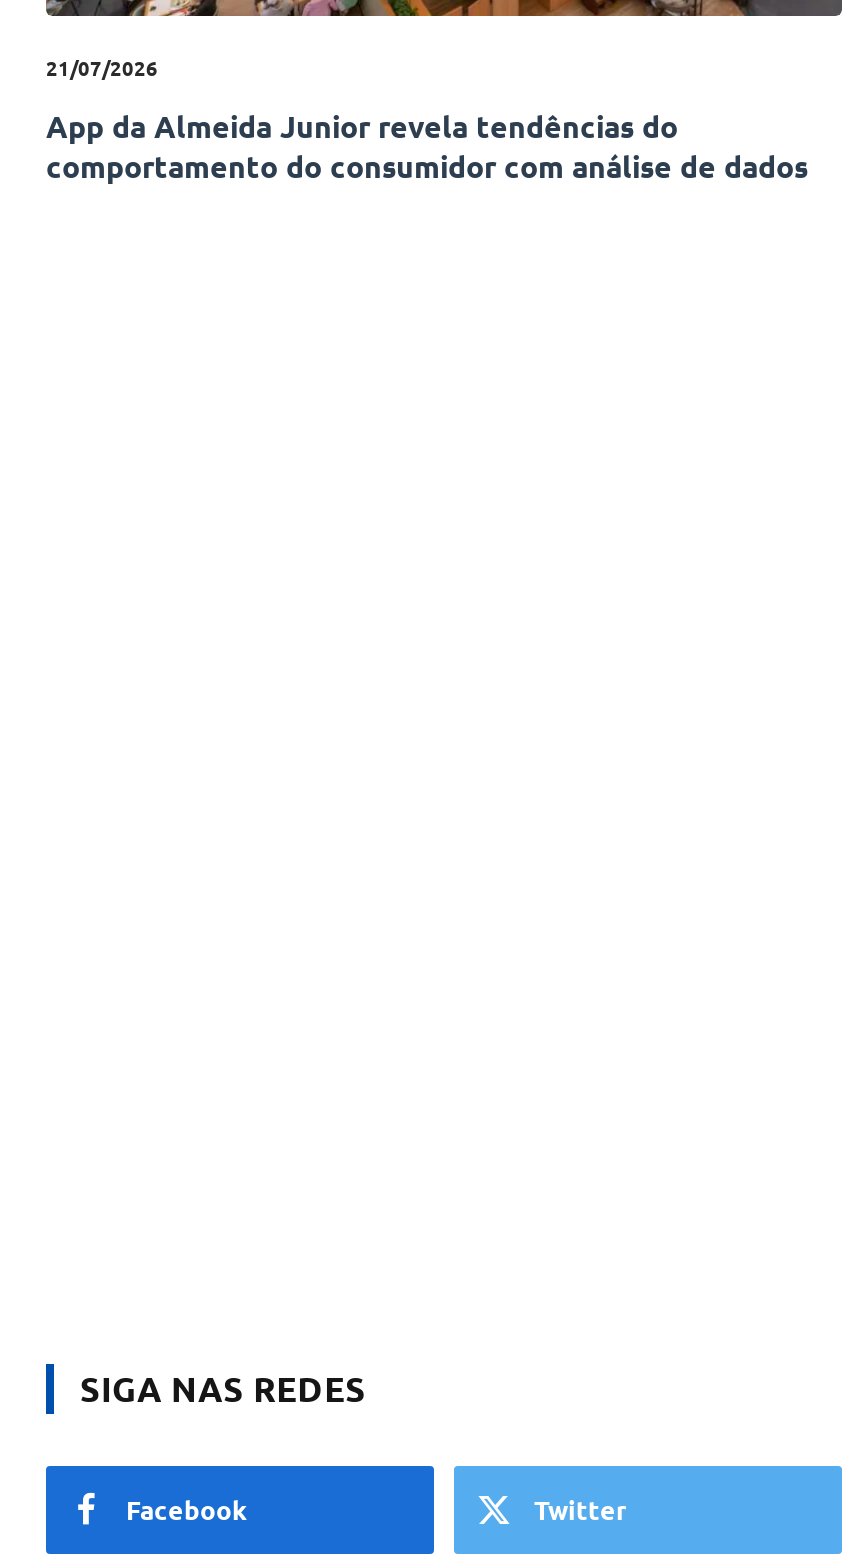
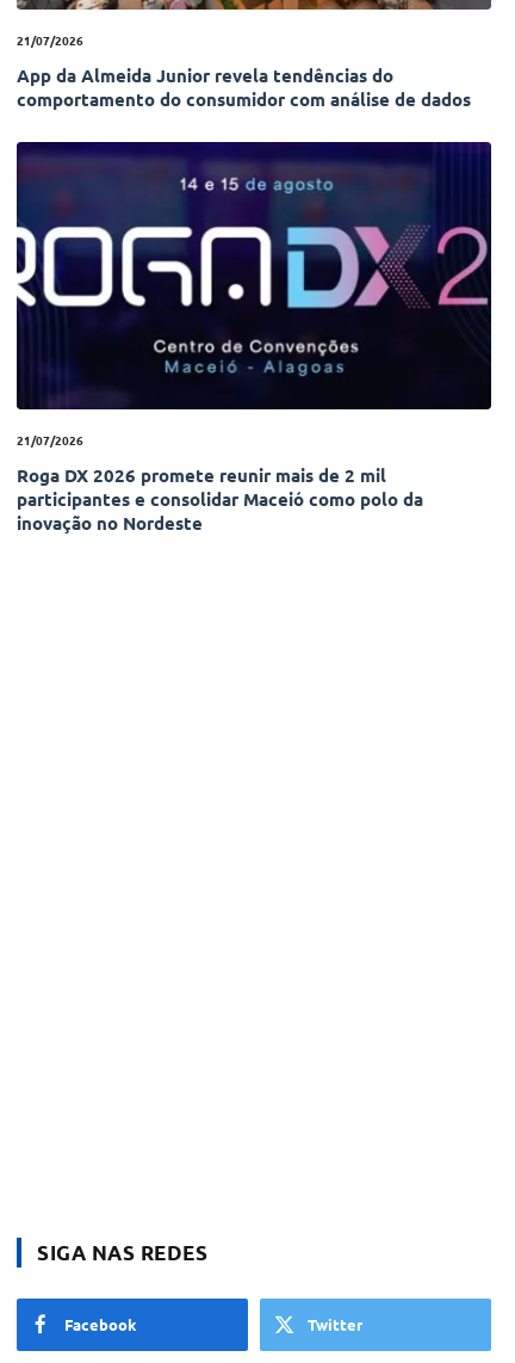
none -> [15,141,491,534] [image] | 21/07/2026 | Roga DX 2026 promete reunir mais de 2 mil | participantes e consolidar Maceió como polo da | inovação no Nordeste

